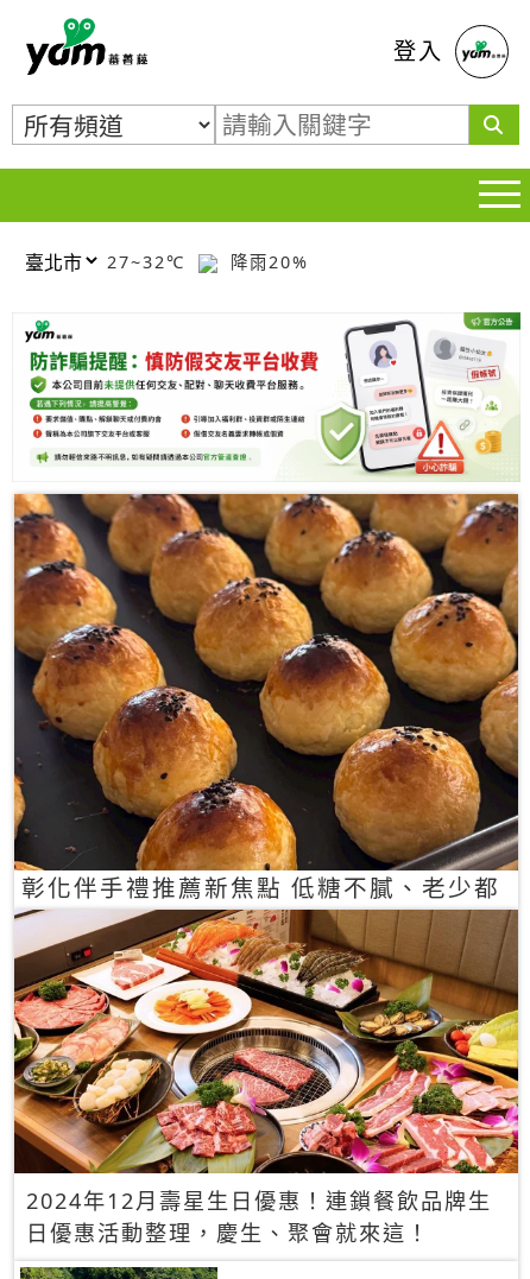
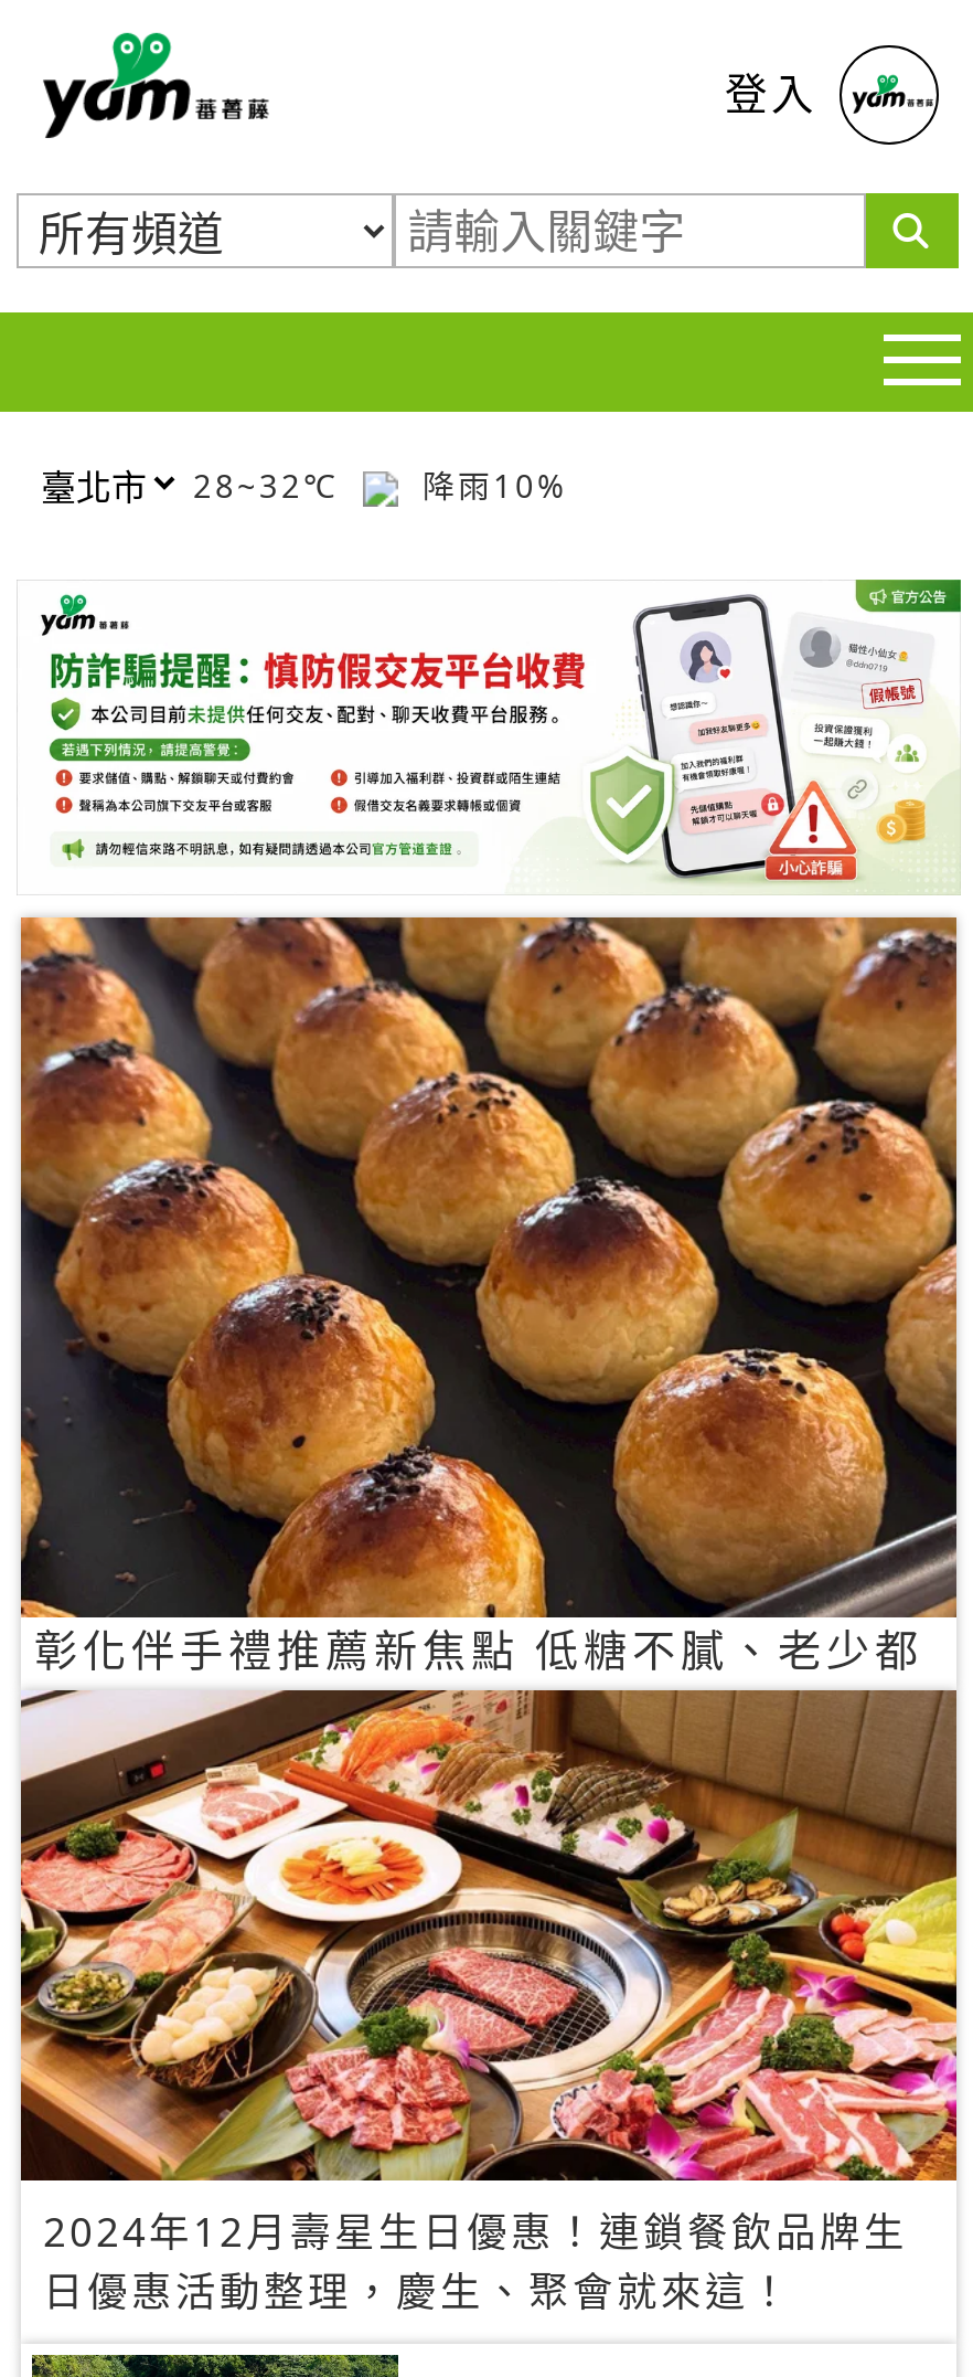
[107,250,193,273] 27~32℃ -> [193,464,352,506] 28~32℃
[223,250,309,273] 降雨20% -> [409,464,568,506] 降雨10%

